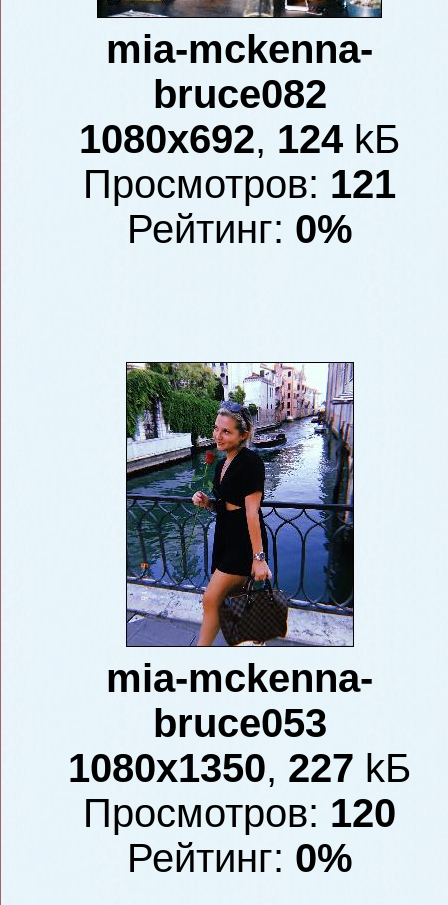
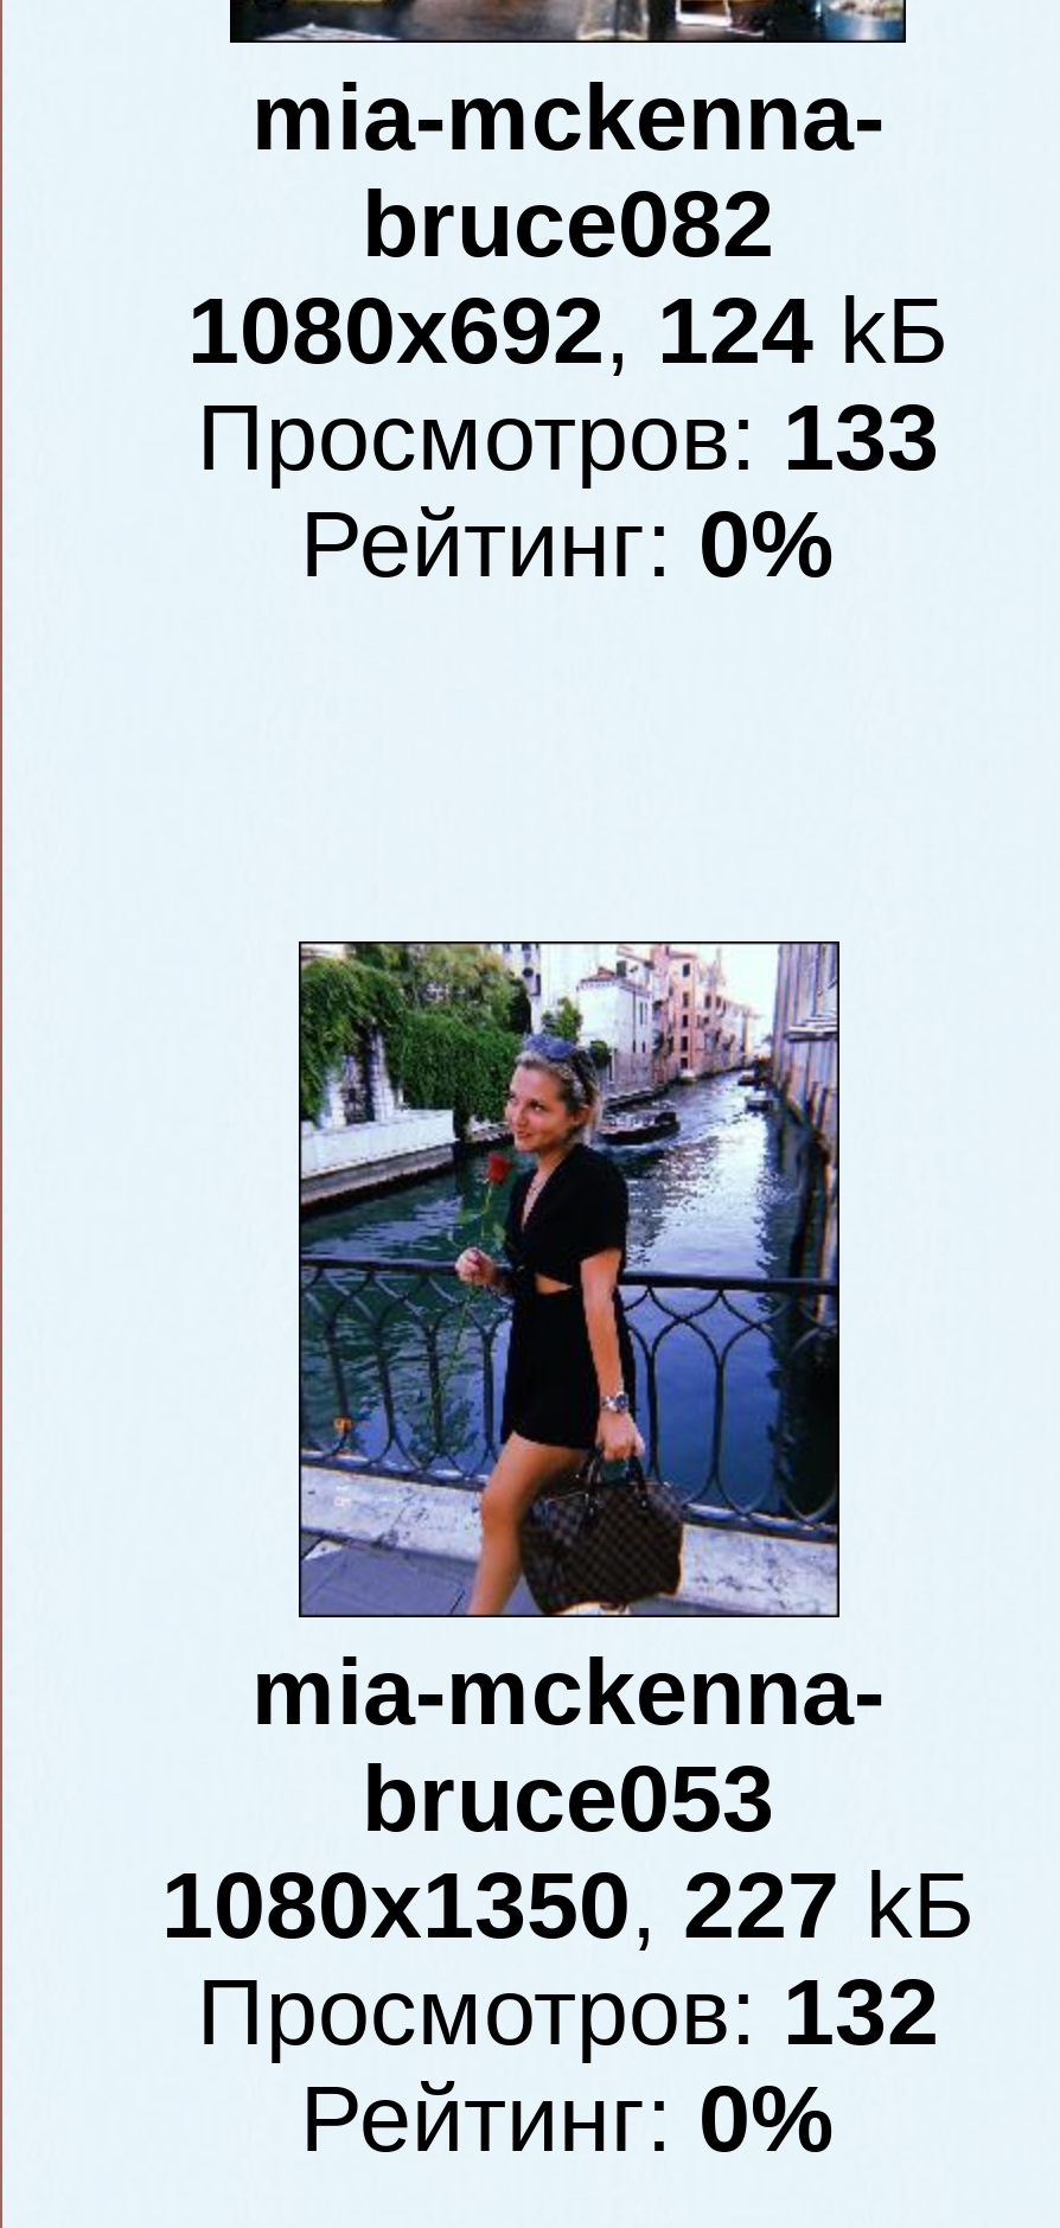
[83,162,396,206] Просмотров: 121 -> [197,384,939,489] Просмотров: 133
[83,791,396,835] Просмотров: 120 -> [197,1959,939,2063] Просмотров: 132

